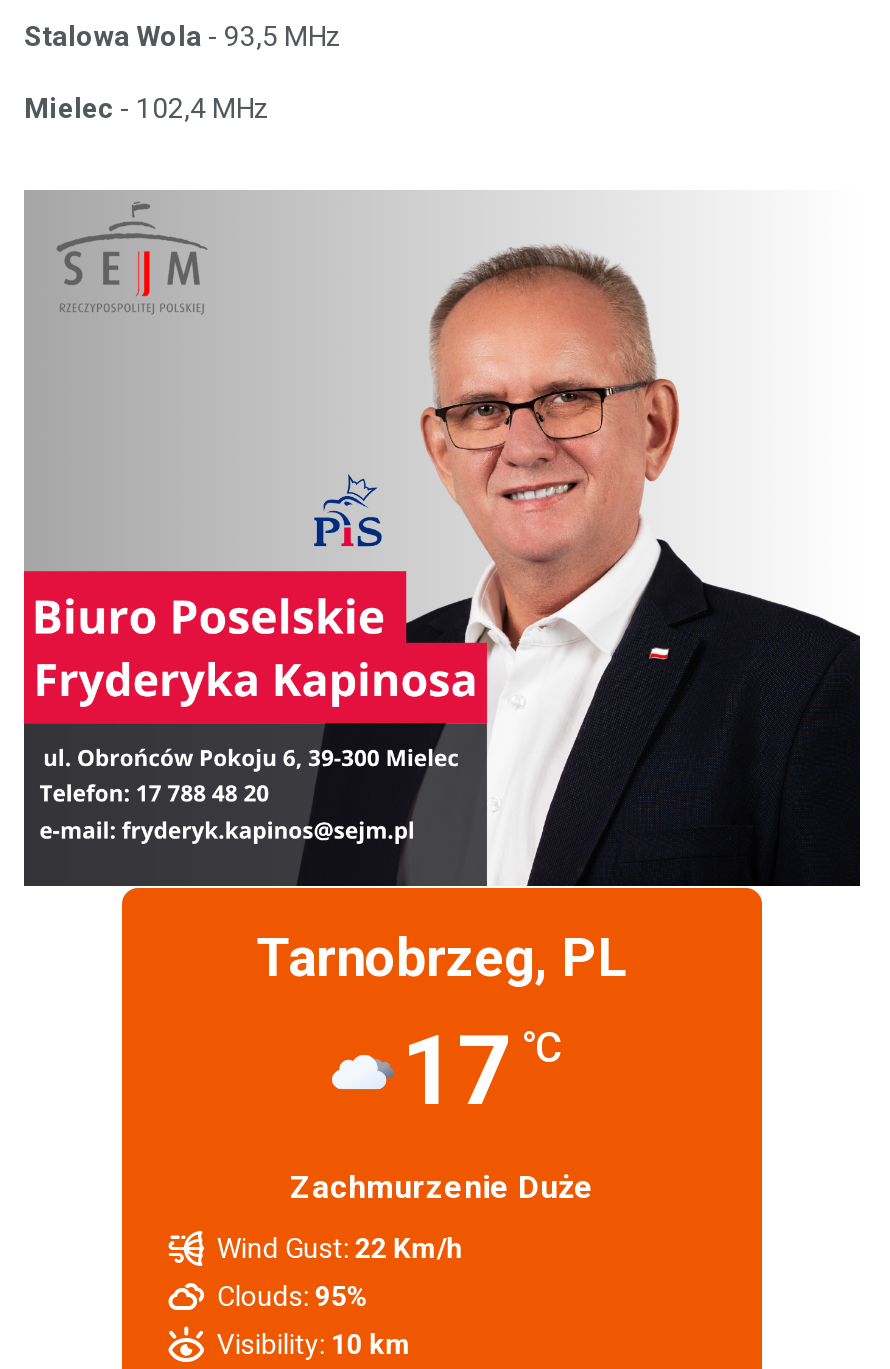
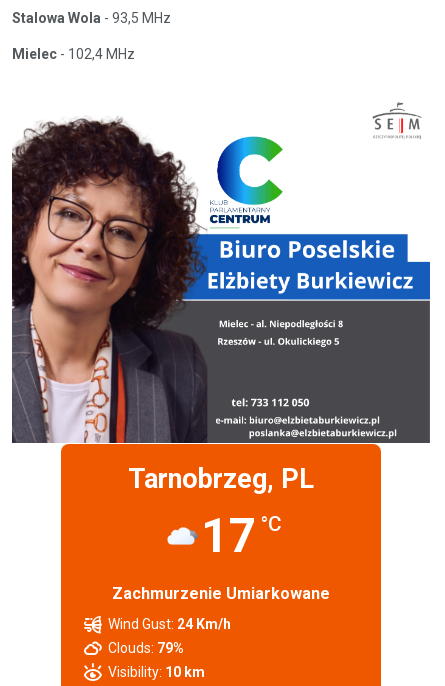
[22,190,860,888] [image] -> [11,96,431,444] [image]
[290,1168,594,1206] Zachmurzenie Duże -> [112,584,330,603] Zachmurzenie Umiarkowane
[217,1232,463,1264] Wind Gust: 22 Km/h -> [108,616,231,632] Wind Gust: 24 Km/h
[217,1280,369,1312] Clouds: 95% -> [108,640,184,656] Clouds: 79%

